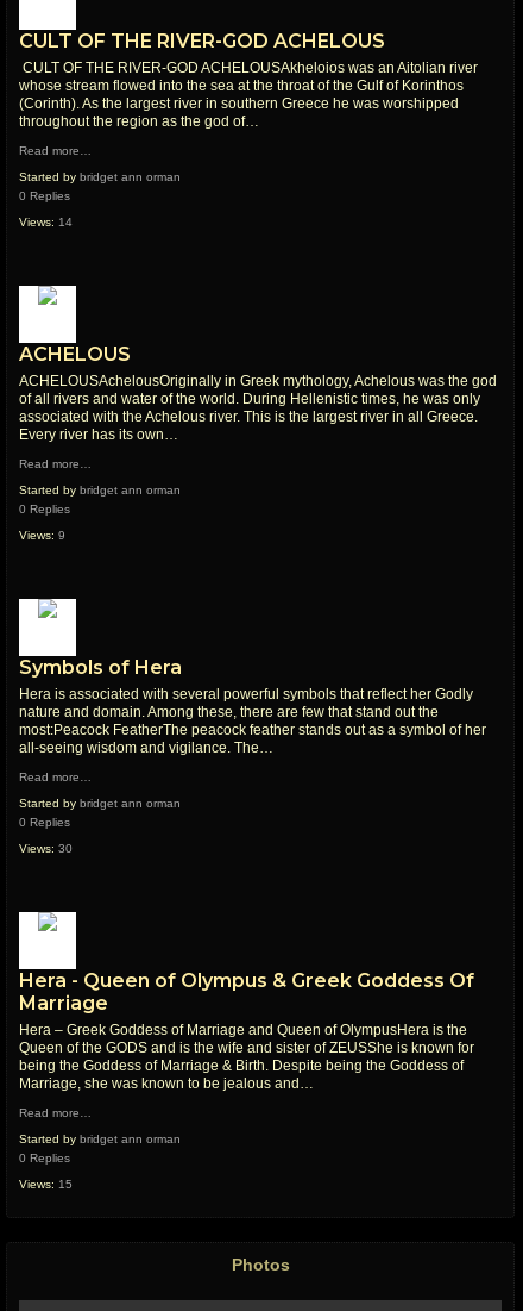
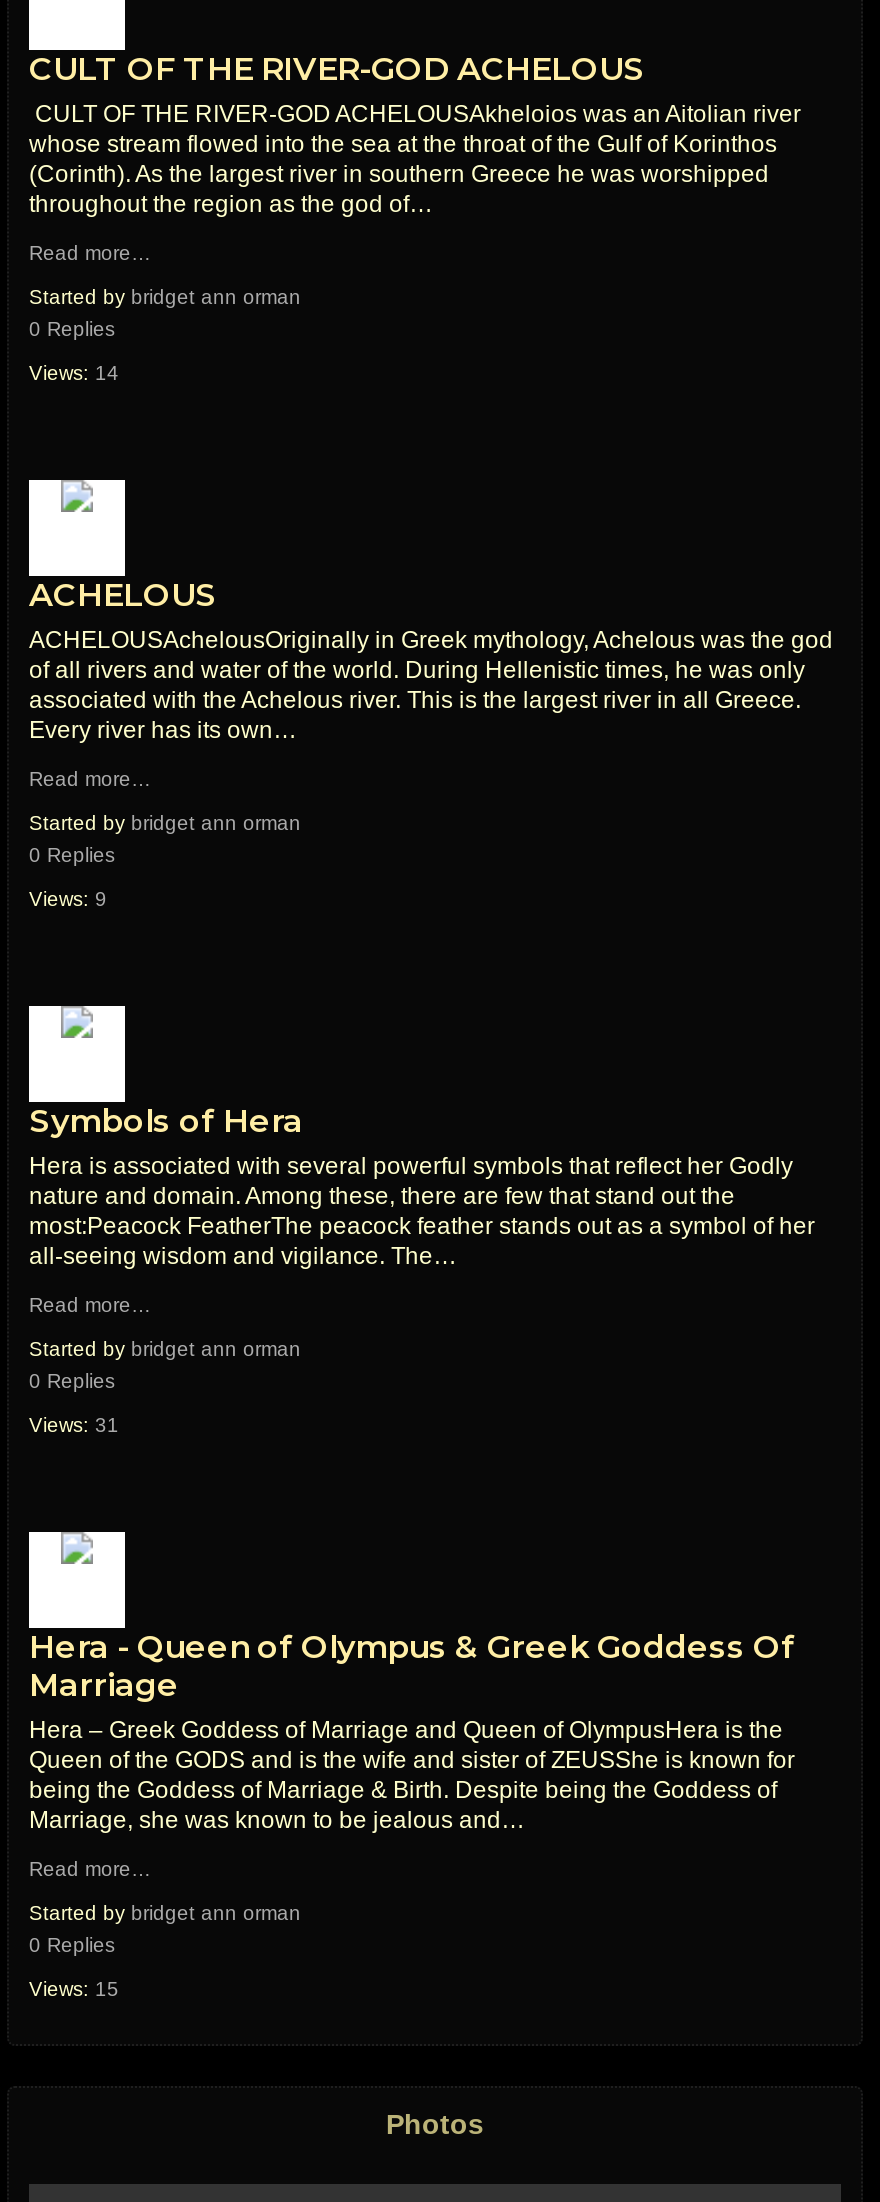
[19,842,73,855] Views: 30 -> [29,1414,119,1436] Views: 31

